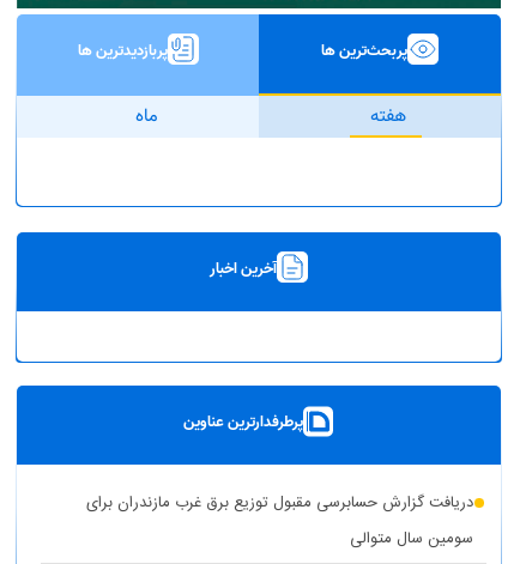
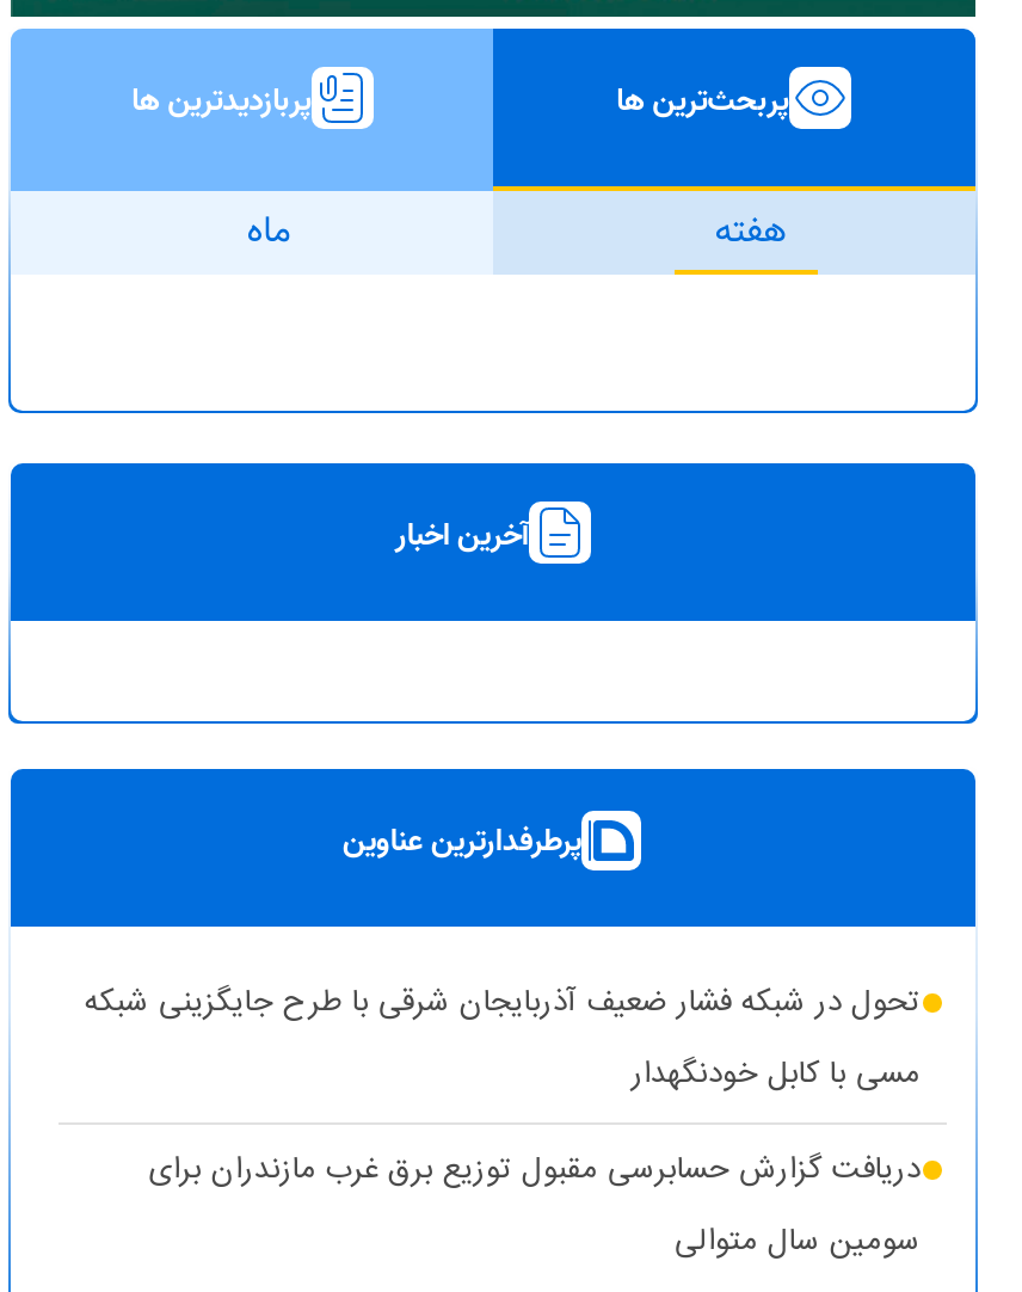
none -> [85,976,920,1100] تحول در شبکه فشار ضعیف آذربایجان شرقی با طرح جایگزینی شبکه | مسی با کابل خودنگهدار

